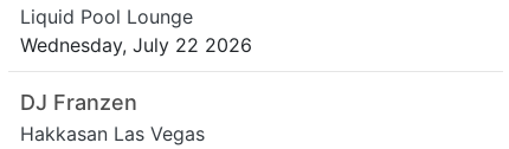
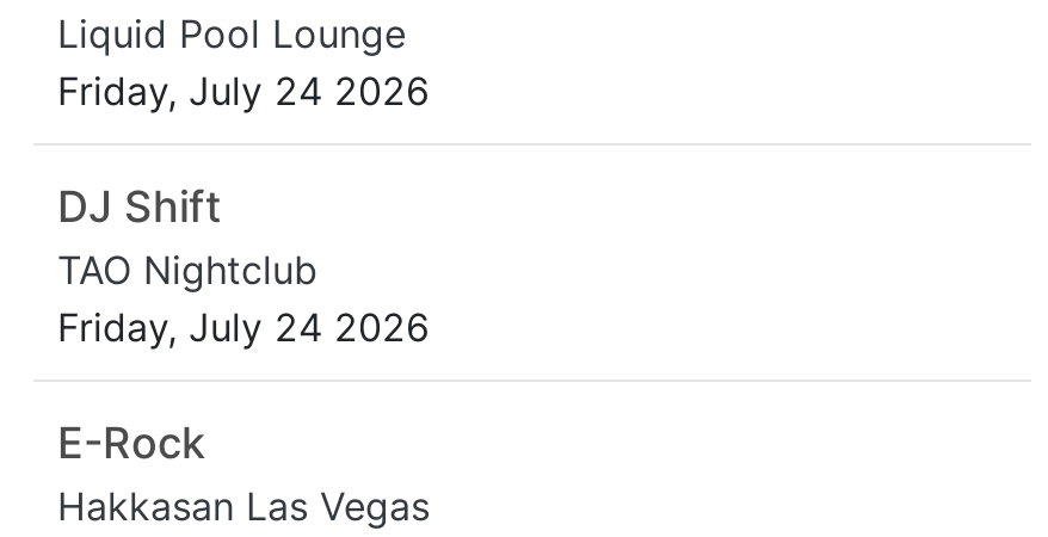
[20,34,252,115] Wednesday, July 22 2026 | DJ Franzen -> [57,68,430,469] Friday, July 24 2026 | DJ Shift | TAO Nightclub | Friday, July 24 2026 | E-Rock

